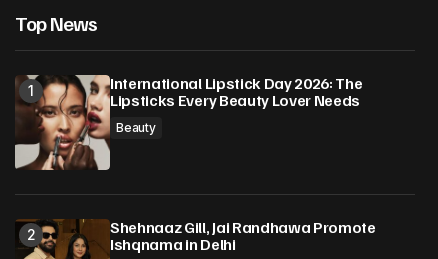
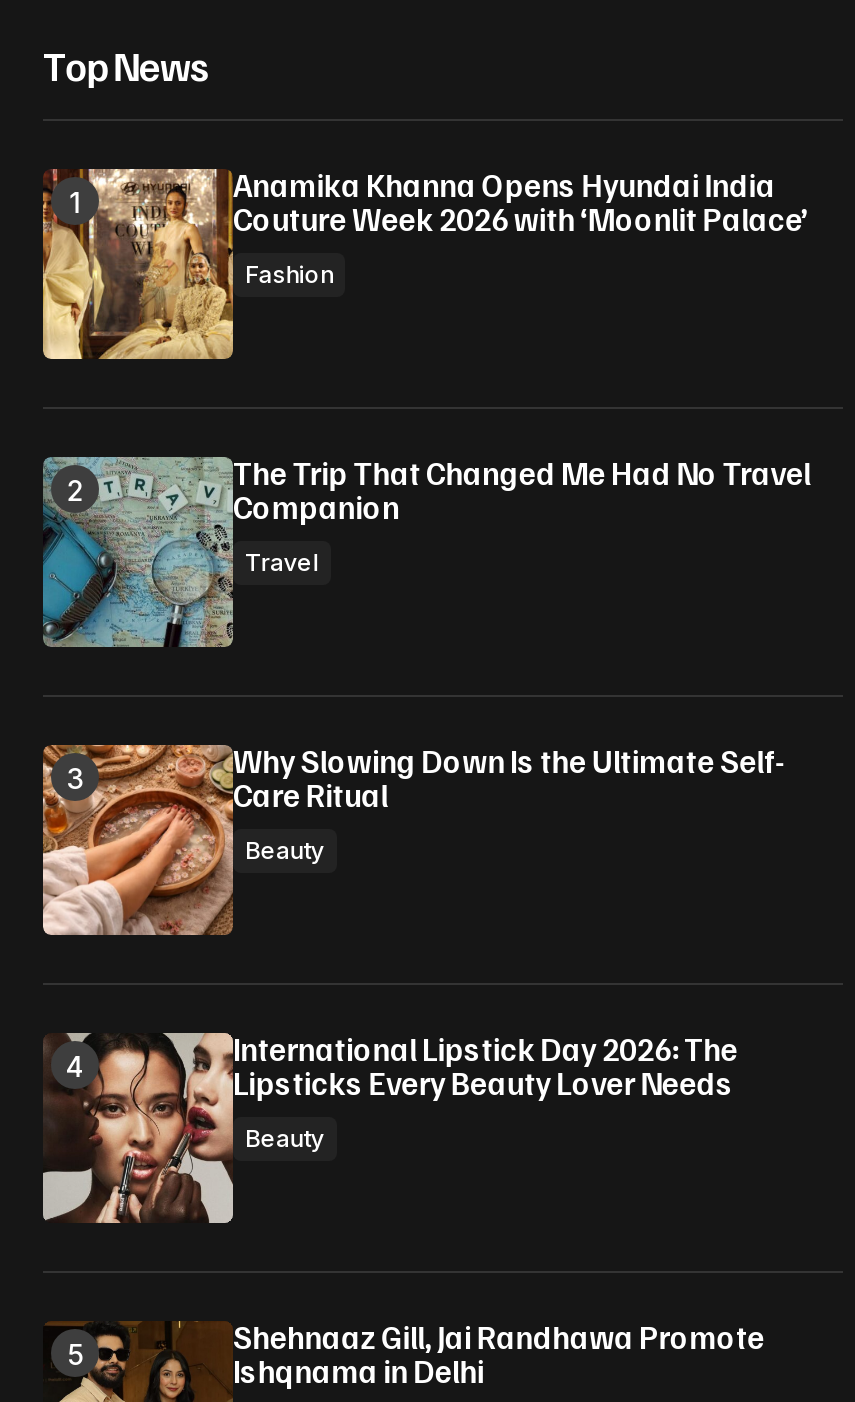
none -> [41,166,808,362] [image] | Anamika Khanna Opens Hyundai India | Couture Week 2026 with ‘Moonlit Palace’ | Fashion
none -> [41,454,811,650] [image] | The Trip That Changed Me Had No Travel | Companion | Travel
none -> [41,742,785,938] [image] | Why Slowing Down Is the Ultimate Self- | Care Ritual | Beauty

